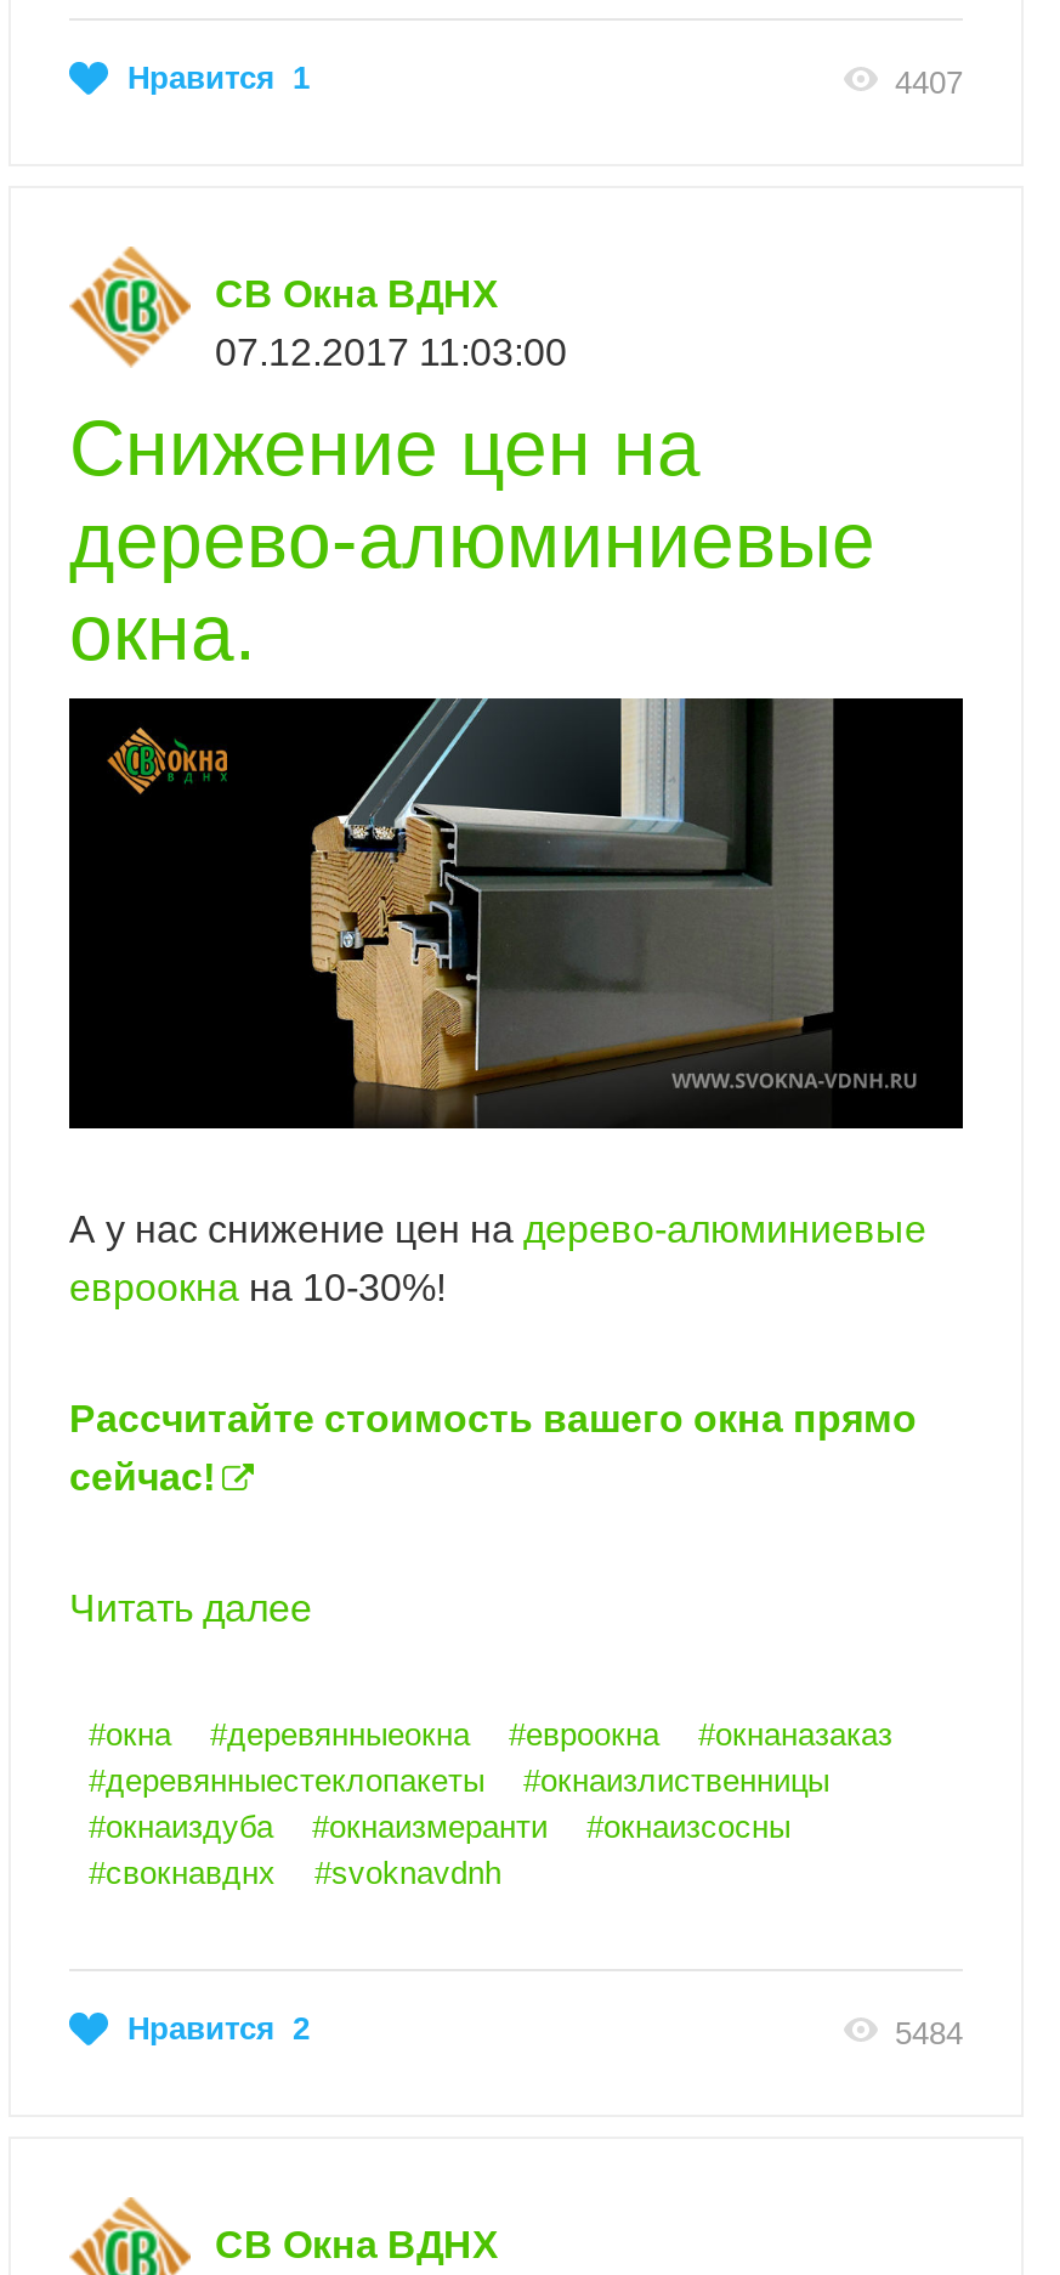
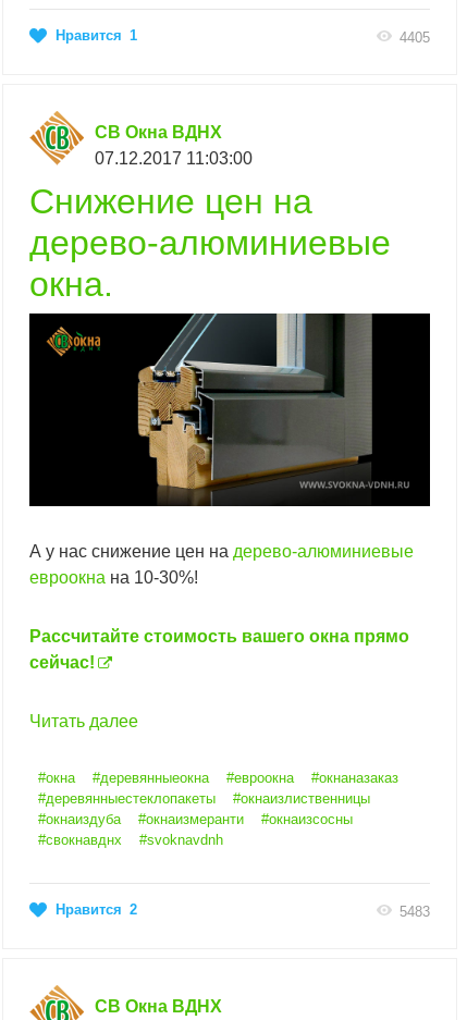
[895,65,963,102] 4407 -> [400,30,430,46] 4405
[895,2014,963,2051] 5484 -> [400,903,430,919] 5483

